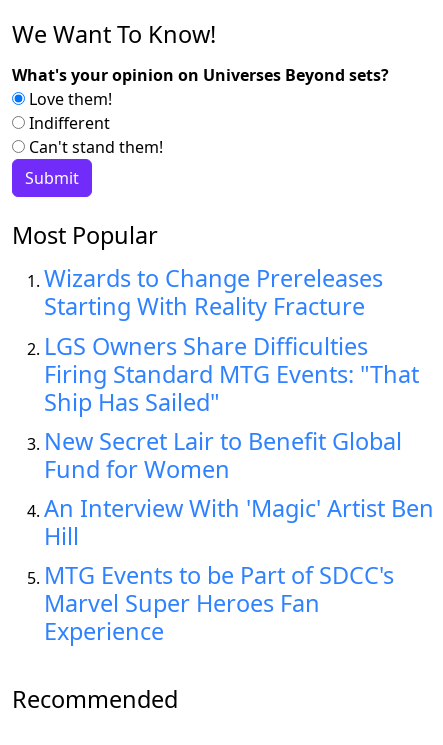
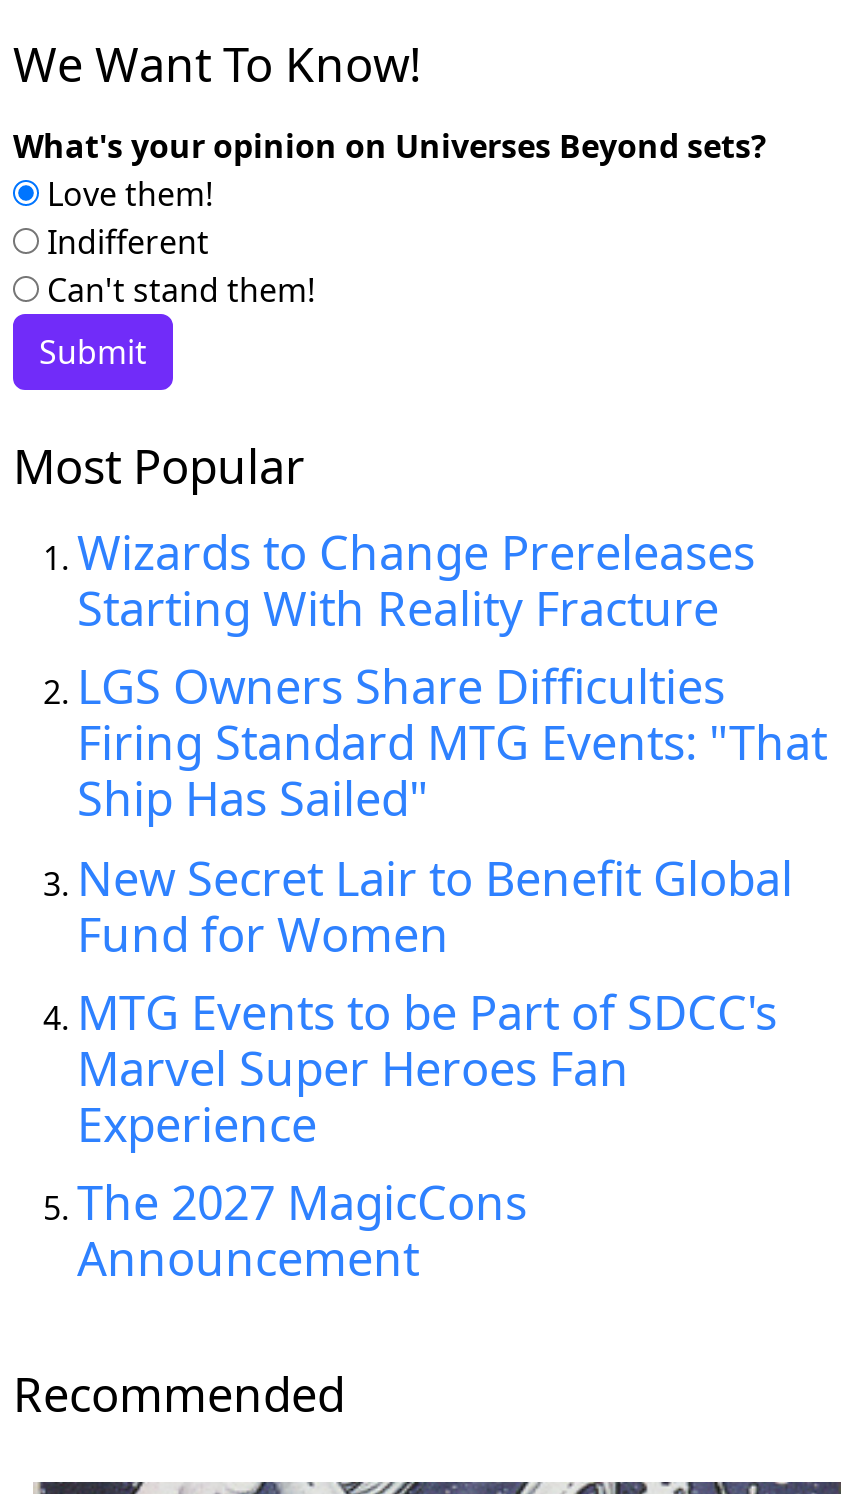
[44,492,434,552] An Interview With 'Magic' Artist Ben | Hill -> none
moved [44,559,394,647] -> [77,980,777,1156]: MTG Events to be Part of SDCC's | Marvel Super Heroes Fan | Experience
none -> [77,1170,527,1290] The 2027 MagicCons | Announcement

